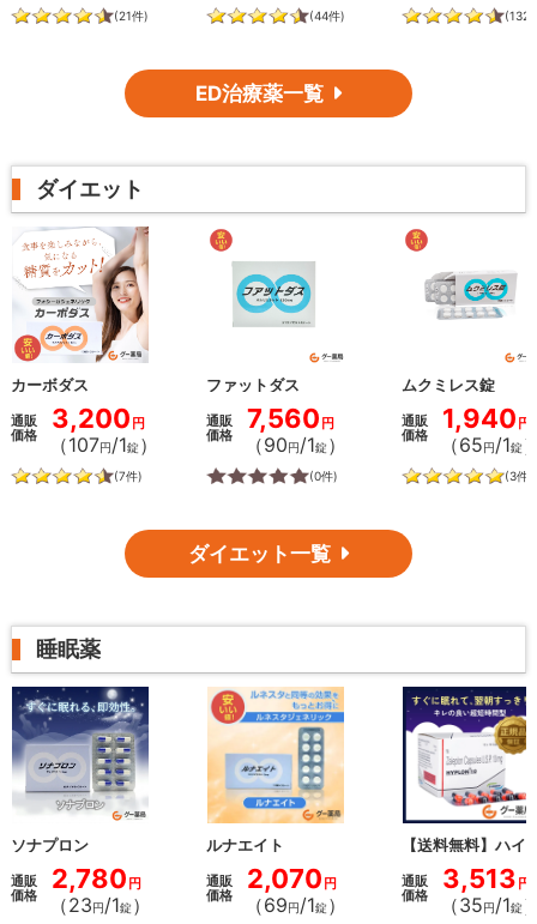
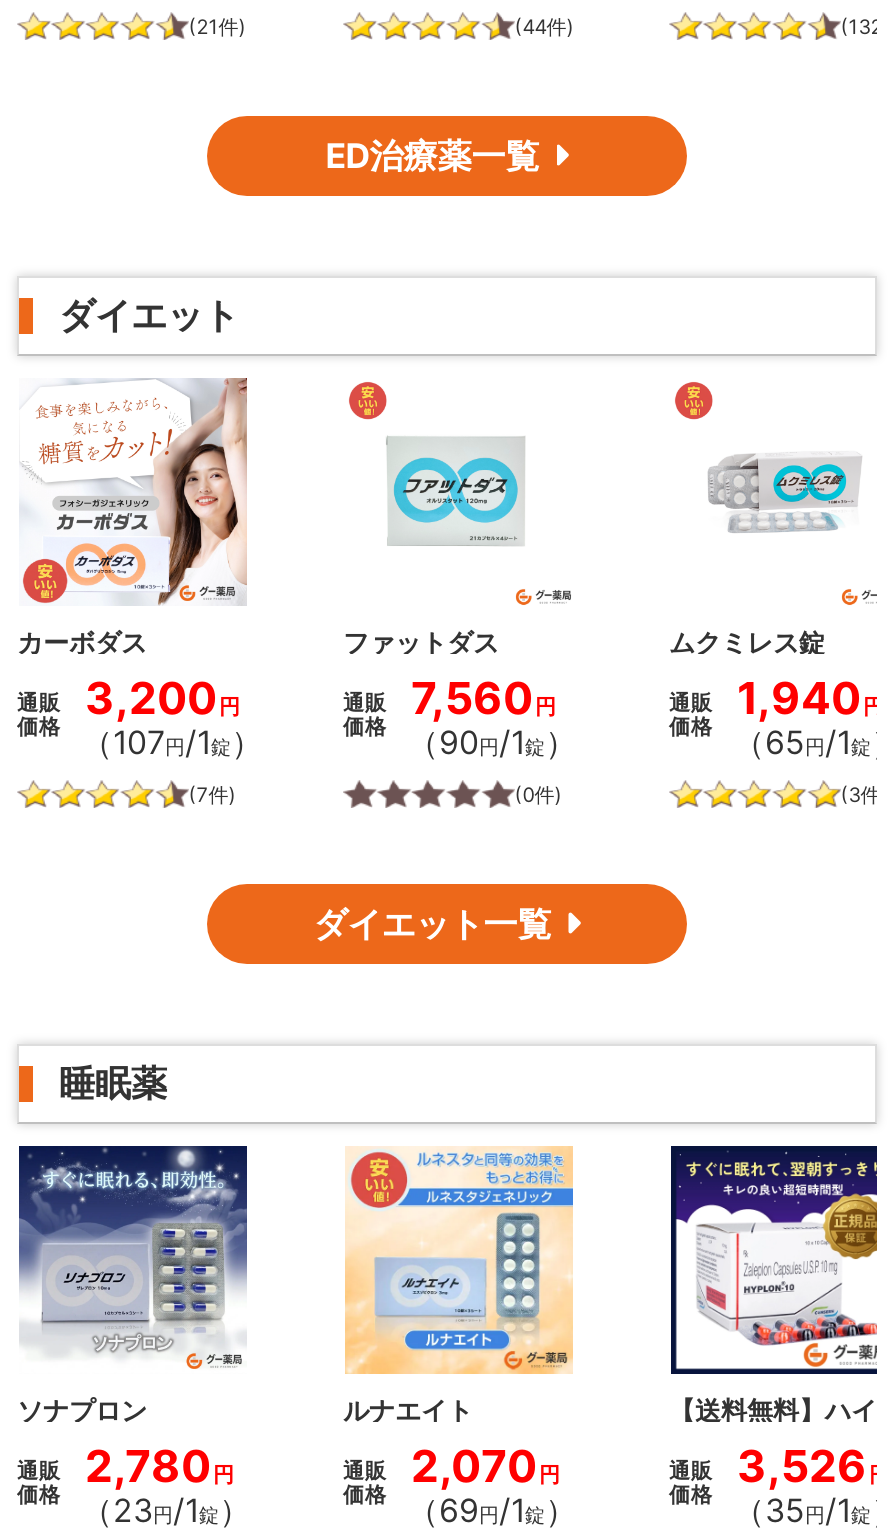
[402,862,531,894] 通販 3,513円 -> [669,1439,891,1491] 通販 3,526円

